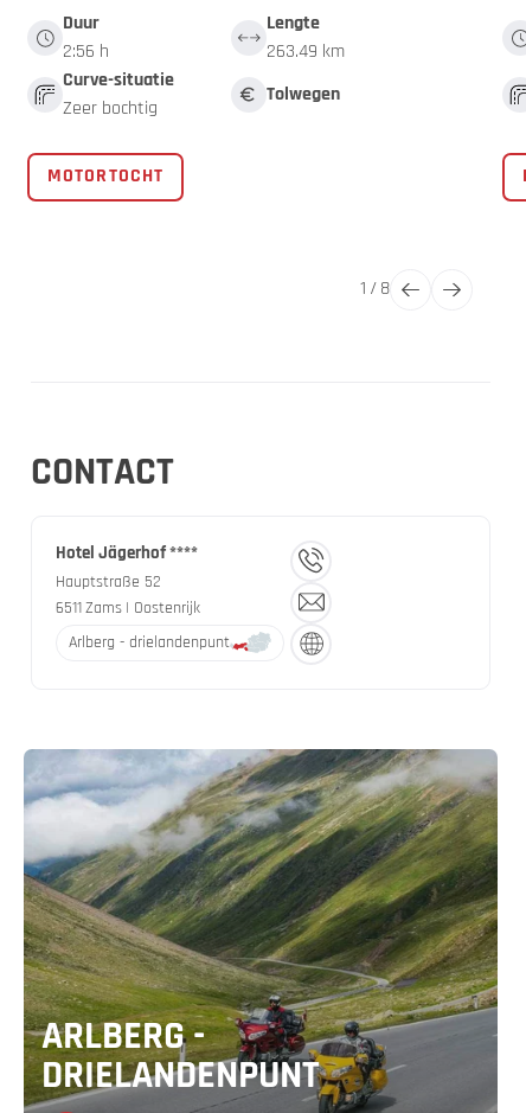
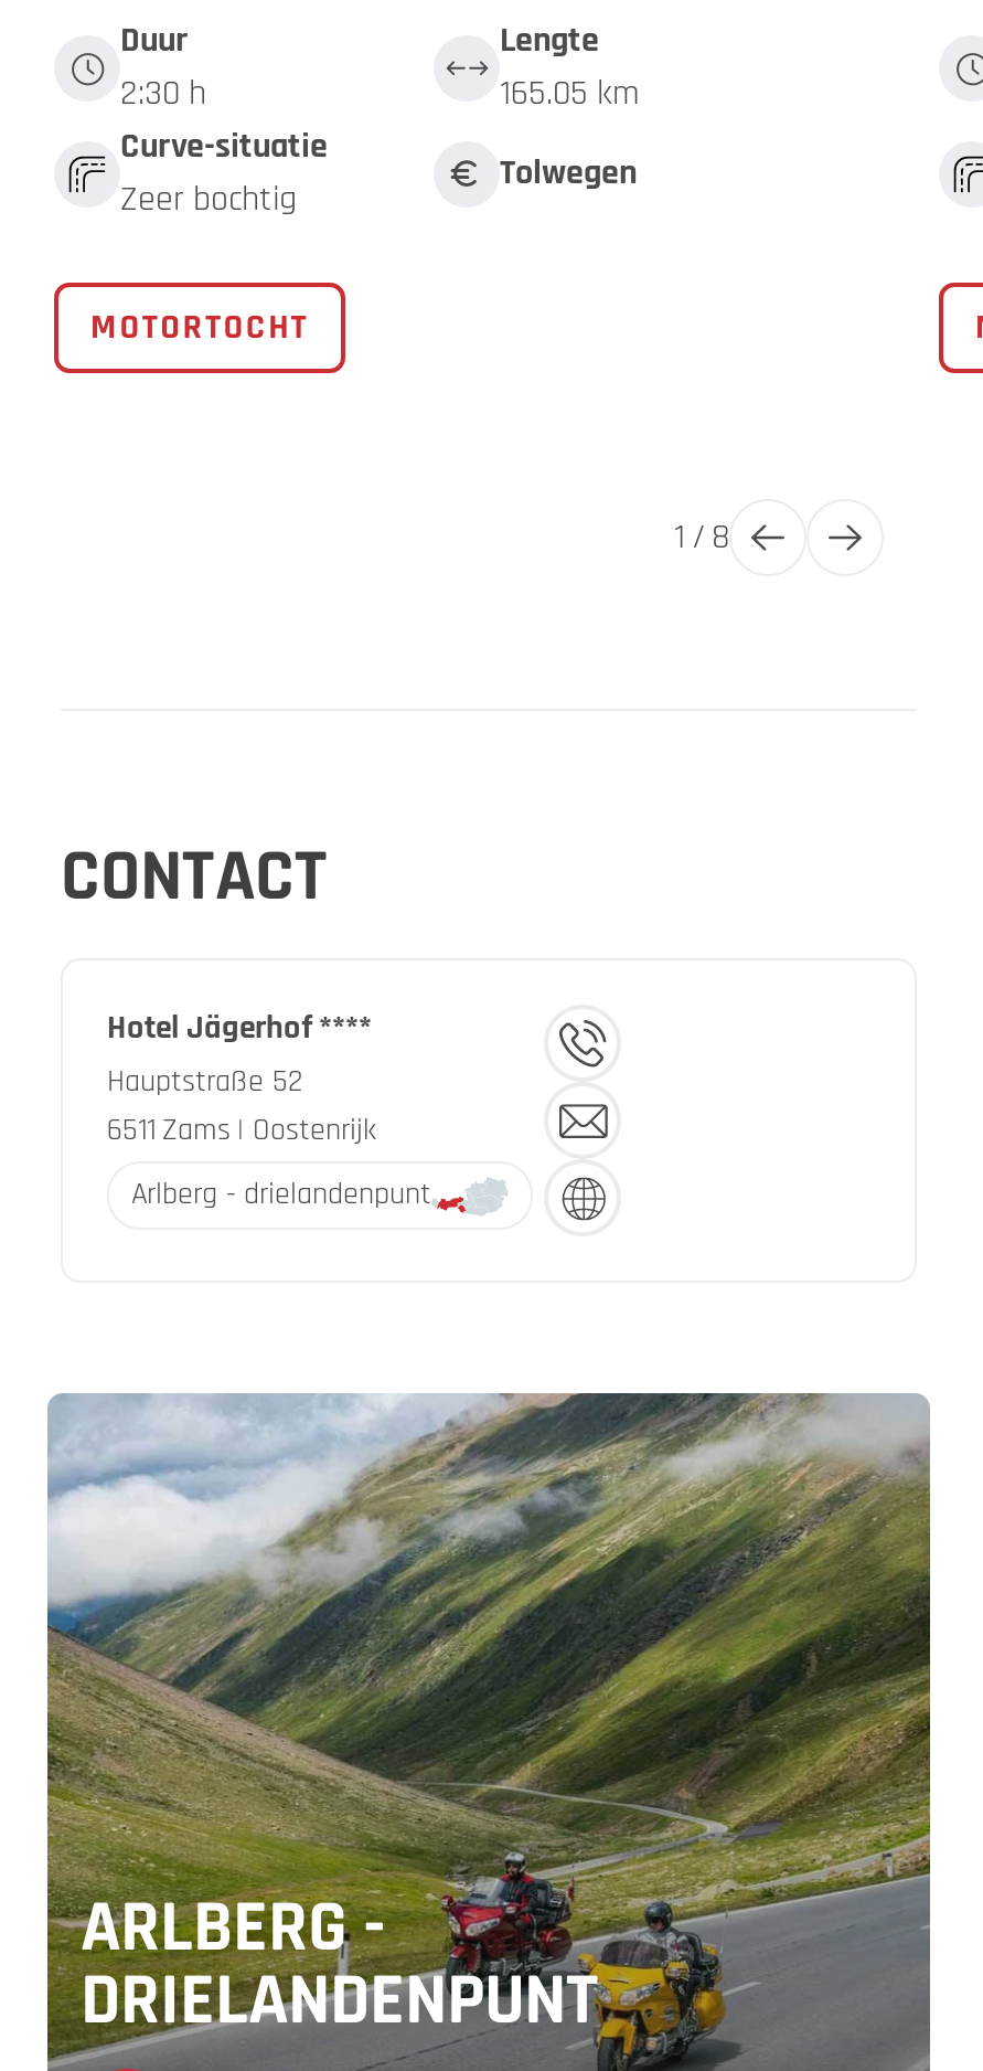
[63,39,109,64] 2:56 h -> [120,70,206,117] 2:30 h
[267,39,345,64] 263.49 km -> [500,70,639,117] 165.05 km

